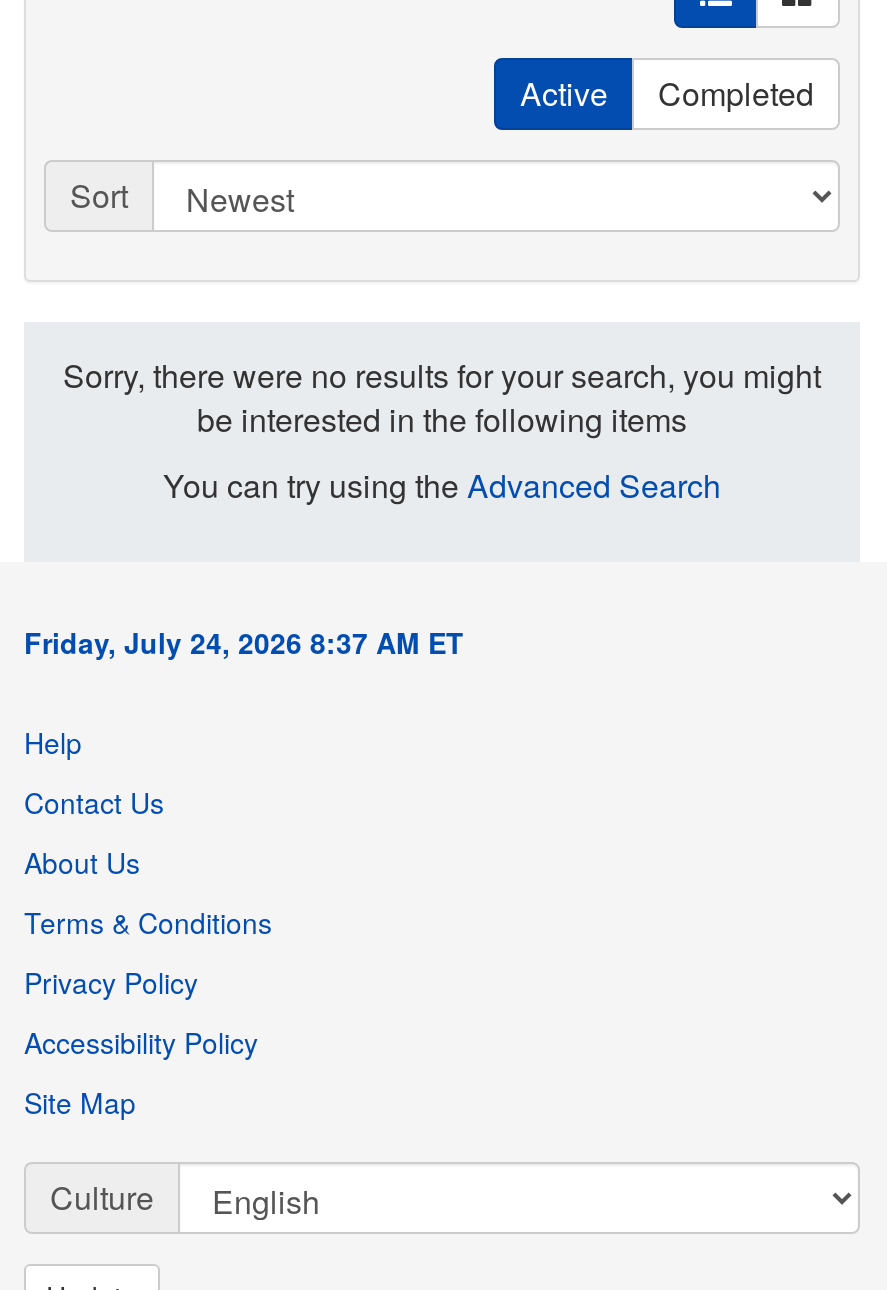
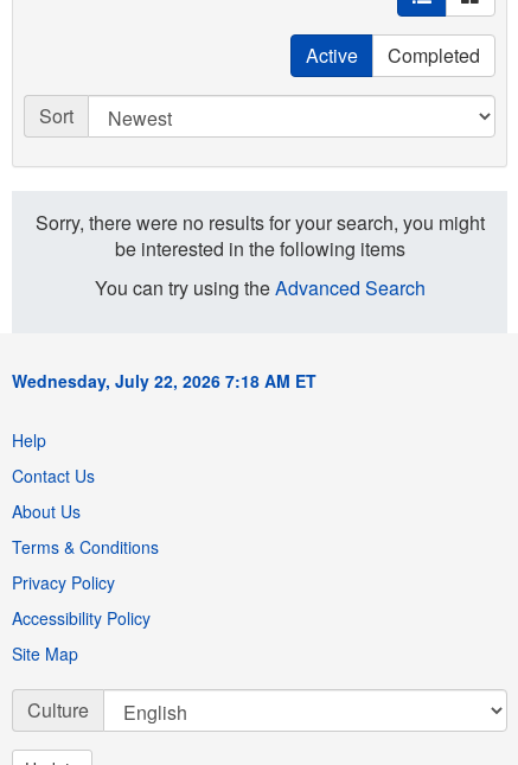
[24,621,464,661] Friday, July 24, 2026 8:37 AM ET -> [12,369,316,392] Wednesday, July 22, 2026 7:18 AM ET

